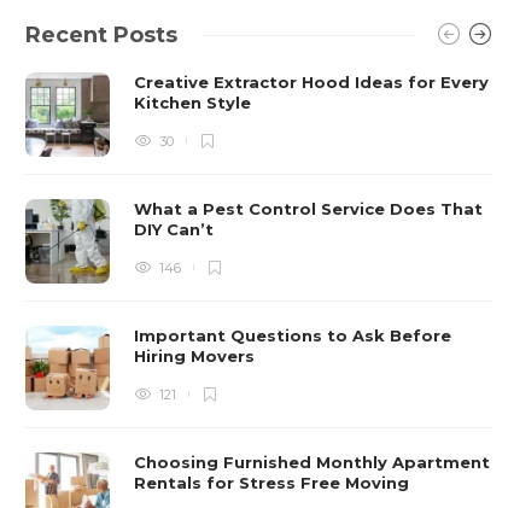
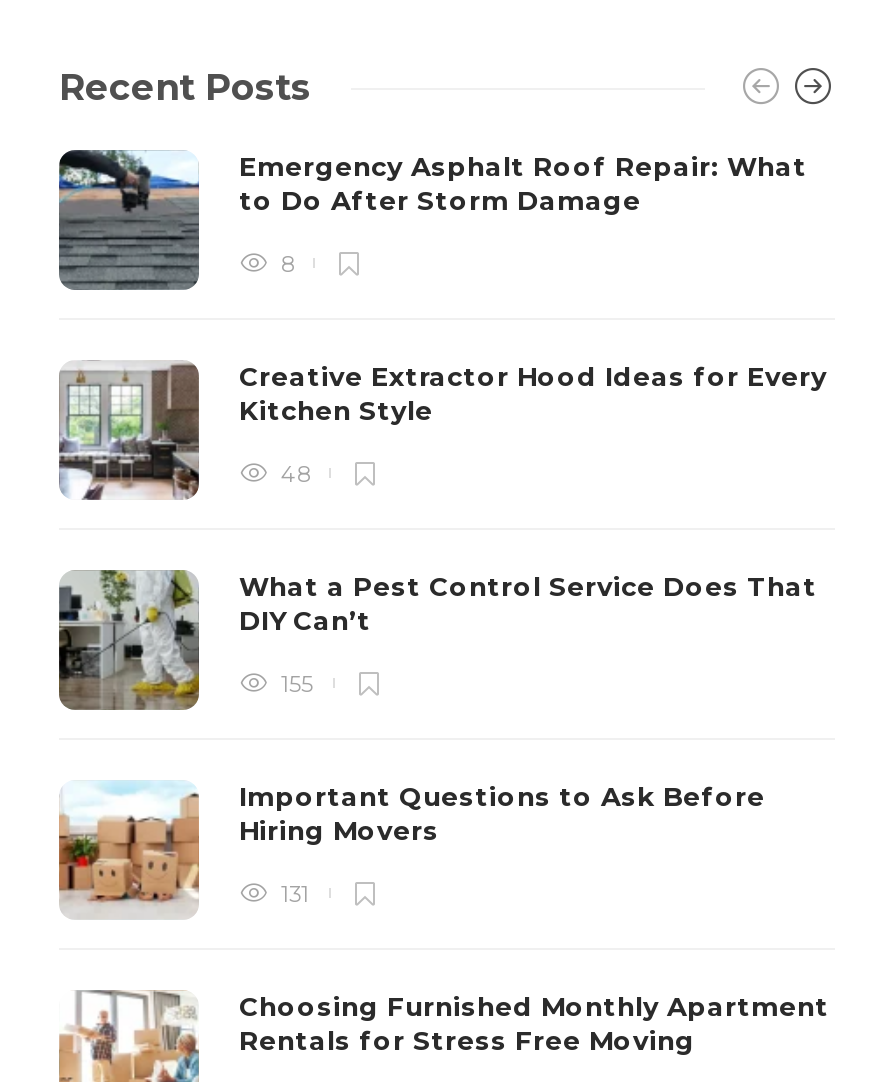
none -> [57,148,807,292] [image] | Emergency Asphalt Roof Repair: What | to Do After Storm Damage | 8
[156,133,174,150] 30 -> [275,460,309,488] 48
[156,259,181,276] 146 -> [275,670,313,698] 155
[156,386,176,403] 121 -> [275,880,309,908] 131

